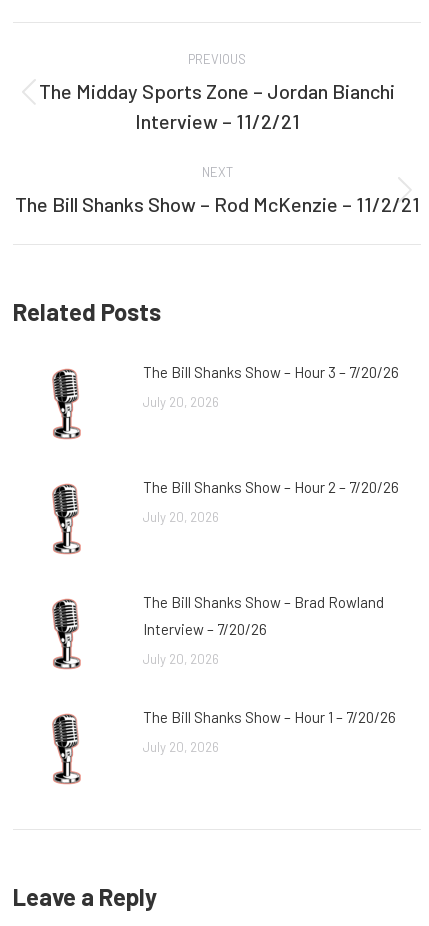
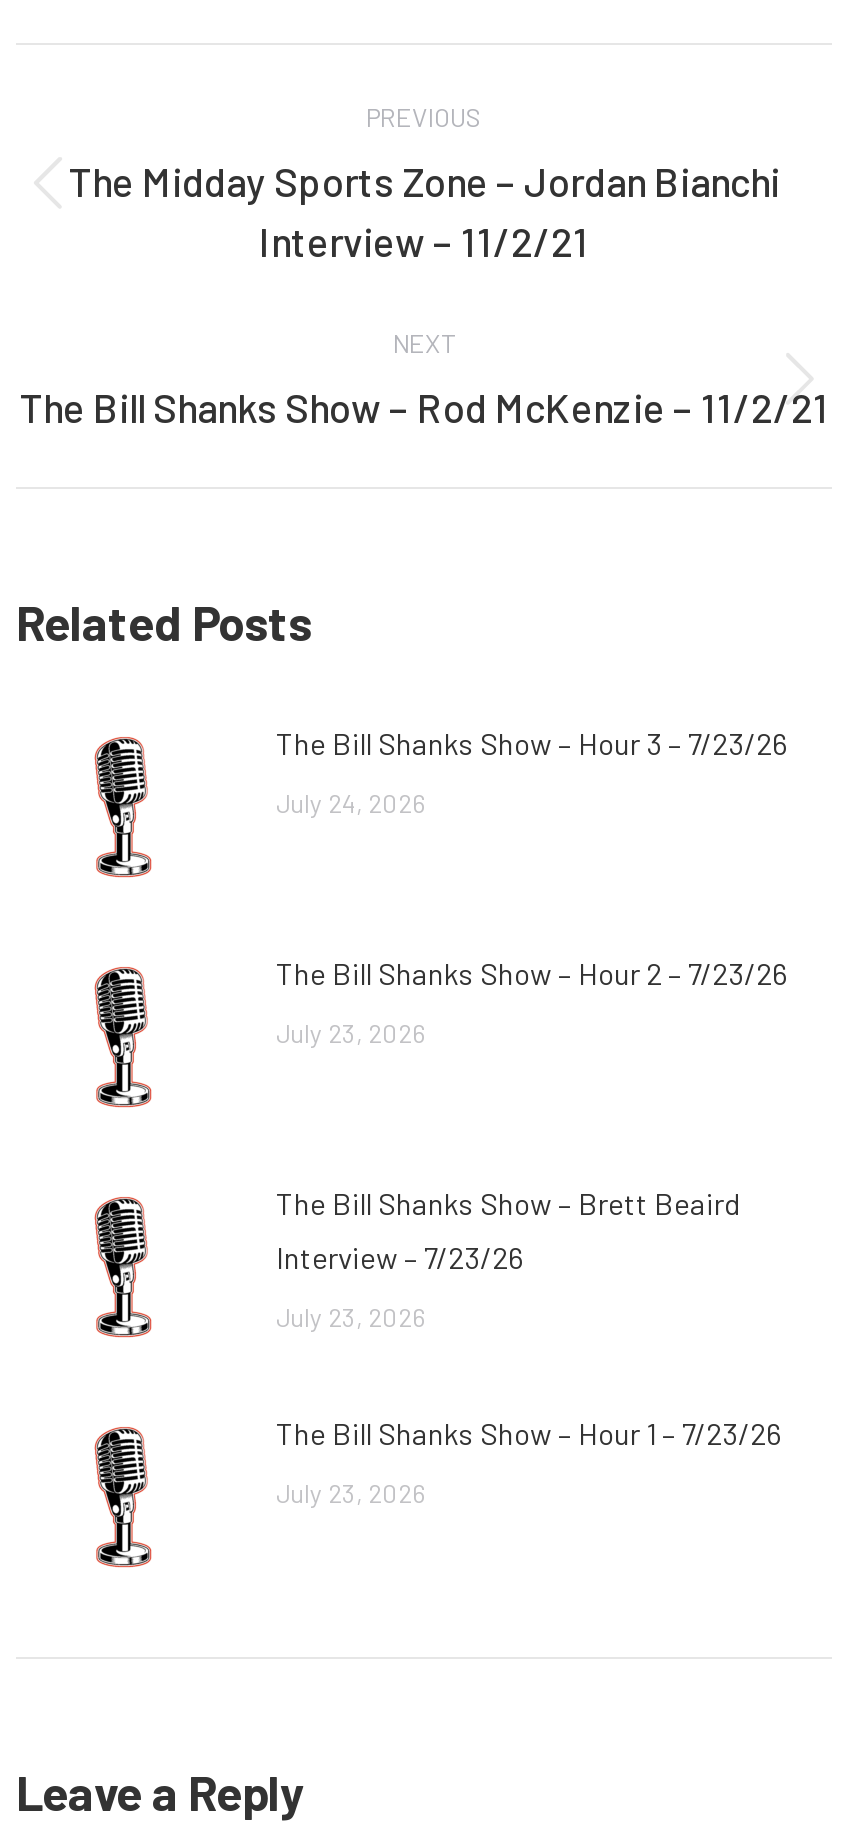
[143,363,399,381] The Bill Shanks Show – Hour 3 – 7/20/26 -> [276,725,788,761] The Bill Shanks Show – Hour 3 – 7/23/26
[143,394,219,410] July 20, 2026 -> [276,787,426,819] July 24, 2026
[143,478,399,496] The Bill Shanks Show – Hour 2 – 7/20/26 -> [276,955,788,991] The Bill Shanks Show – Hour 2 – 7/23/26
[143,509,219,525] July 20, 2026 -> [276,1017,426,1049] July 23, 2026
[143,593,384,611] The Bill Shanks Show – Brad Rowland -> [276,1185,740,1221] The Bill Shanks Show – Brett Beaird
[143,620,267,638] Interview – 7/20/26 -> [276,1239,524,1275] Interview – 7/23/26
[143,651,219,667] July 20, 2026 -> [276,1301,426,1333] July 23, 2026
[143,708,396,726] The Bill Shanks Show – Hour 1 – 7/20/26 -> [276,1415,782,1451] The Bill Shanks Show – Hour 1 – 7/23/26
[143,739,219,755] July 20, 2026 -> [276,1477,426,1509] July 23, 2026

